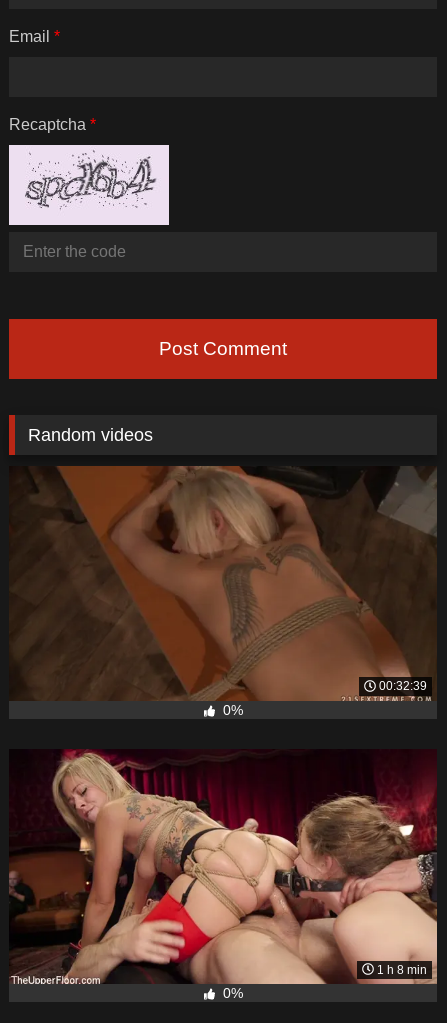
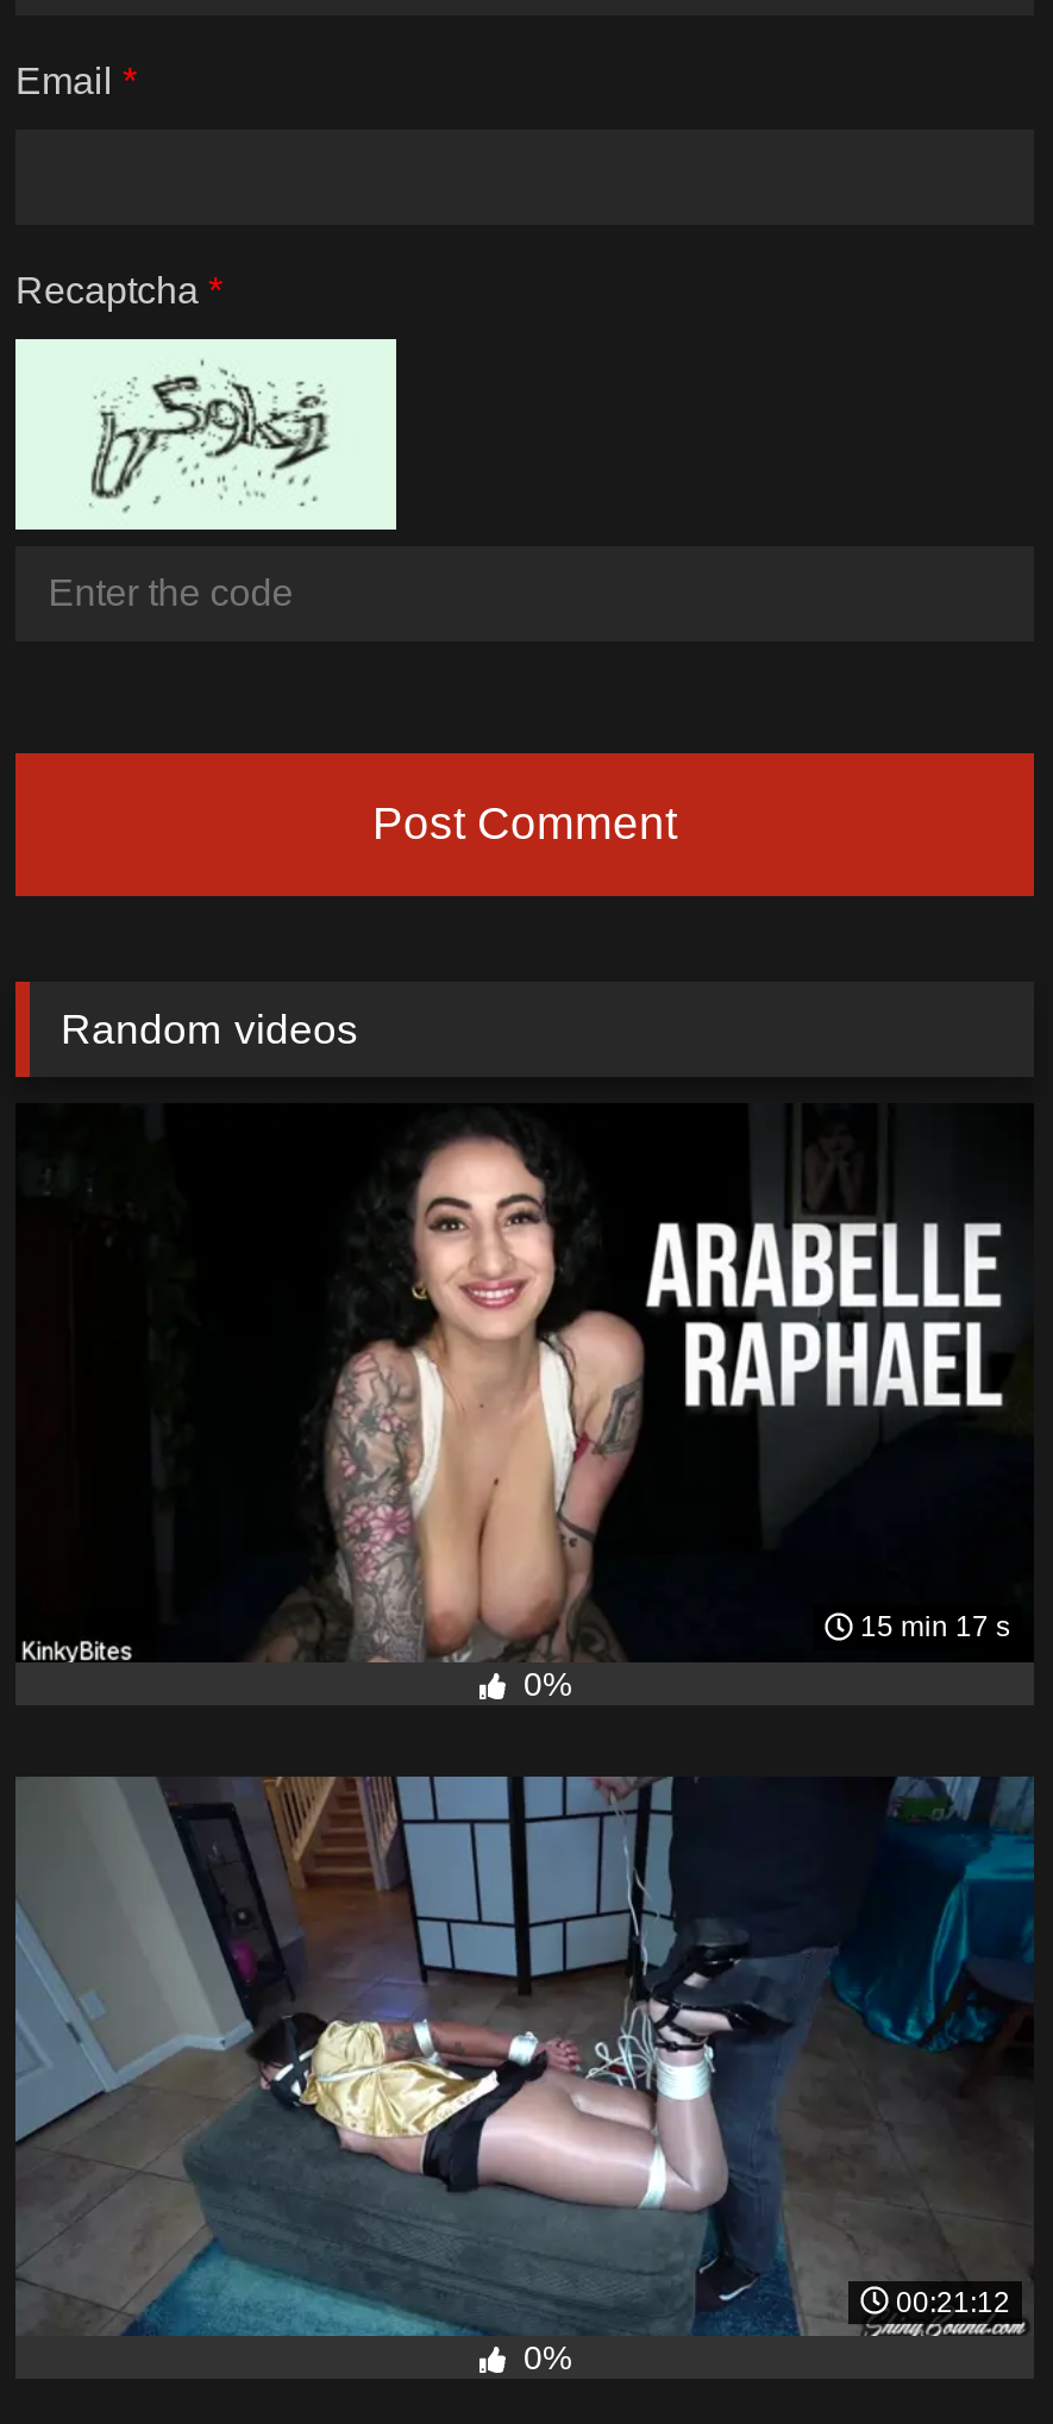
[23,149,158,217] [image] -> [51,351,368,513] [image]
[10,465,437,702] [image] | 00:32:39 -> [18,1103,1034,1662] [image] | 15 min 17 s
[9,749,438,985] [image] | 1 h 8 min -> [13,1774,1034,2338] [image] | 00:21:12

